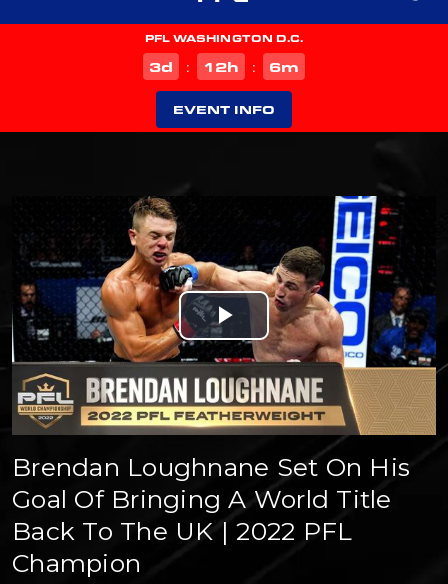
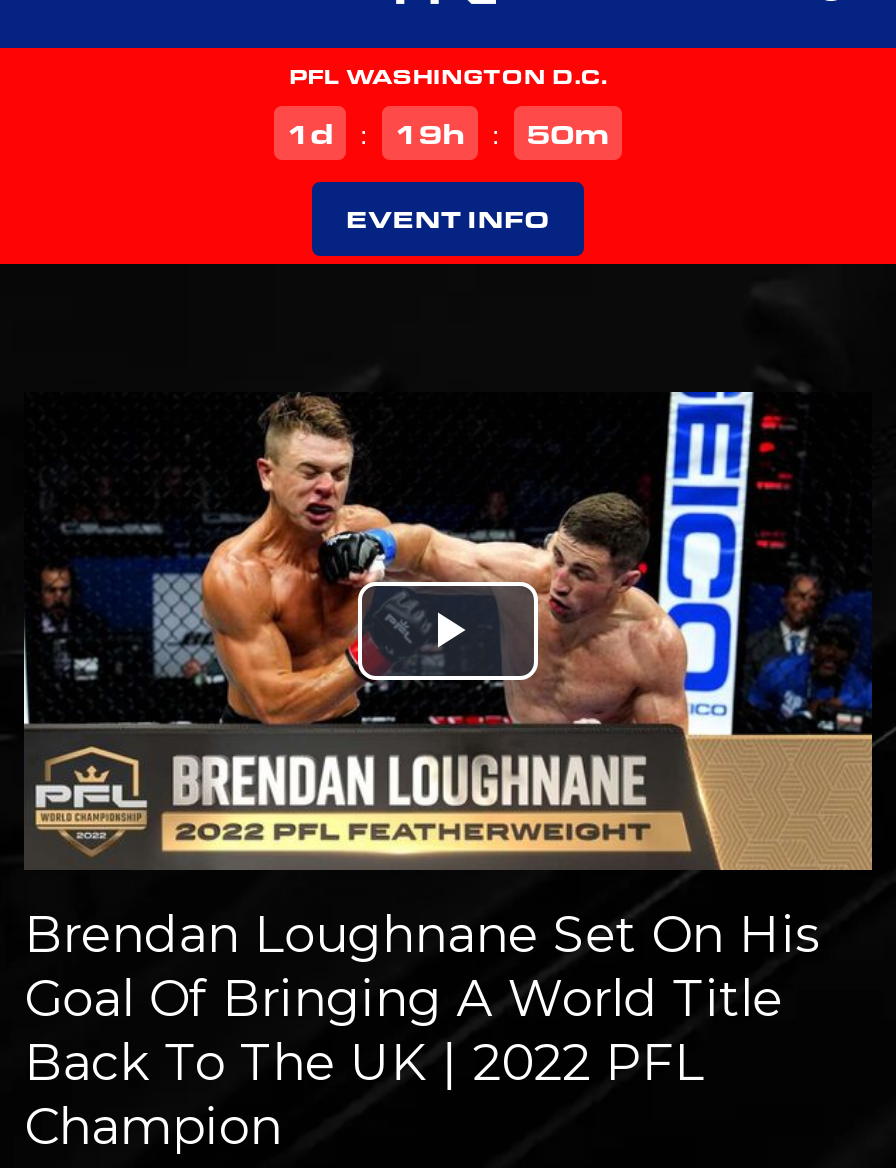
[149,56,173,76] 3 d -> [286,112,334,152] 1 d
[203,56,239,76] 12h -> [394,112,466,152] 19h
[269,56,299,76] 6m -> [526,112,610,152] 50m

